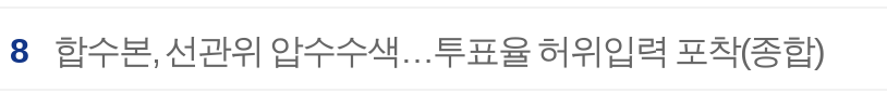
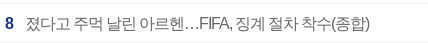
[53,32,823,69] 합수본, 선관위 압수수색…투표율 허위입력 포착(종합) -> [25,15,369,32] 졌다고 주먹 날린 아르헨…FIFA, 징계 절차 착수(종합)

